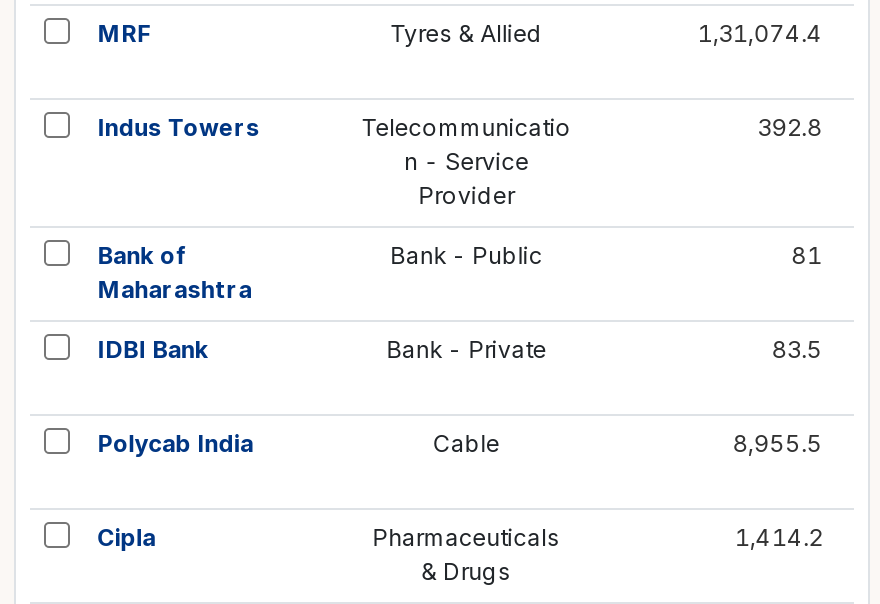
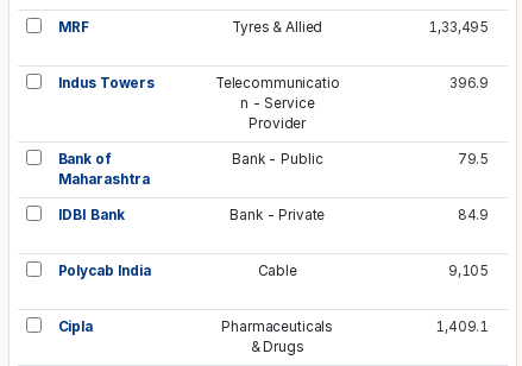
[697,21,822,49] 1,31,074.4 -> [428,19,489,36] 1,33,495
[758,115,822,143] 392.8 -> [449,75,489,92] 396.9
[791,243,822,271] 81 -> [457,151,489,168] 79.5
[771,337,822,365] 83.5 -> [457,207,489,224] 84.9
[732,431,822,459] 8,955.5 -> [448,263,489,280] 9,105
[734,525,822,553] 1,414.2 -> [435,319,489,335] 1,409.1

